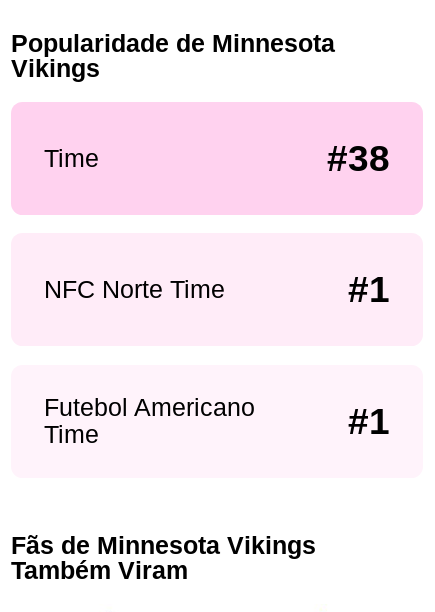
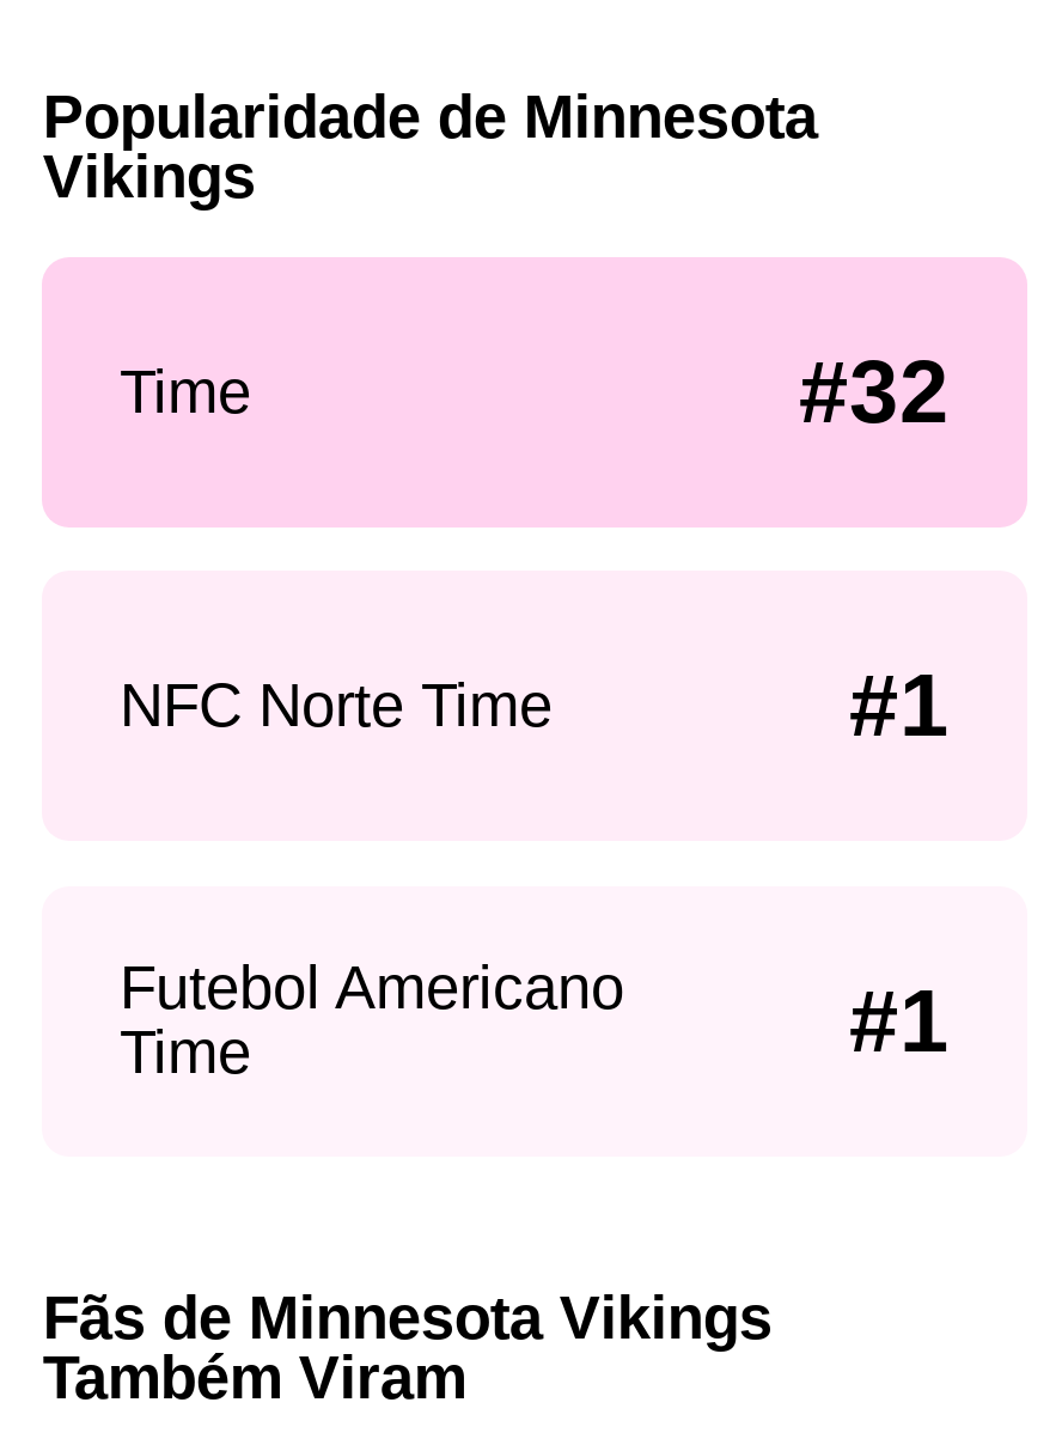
[327,138,390,179] #38 -> [799,343,950,441] #32

